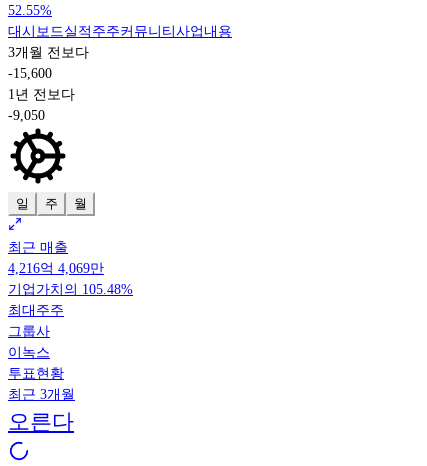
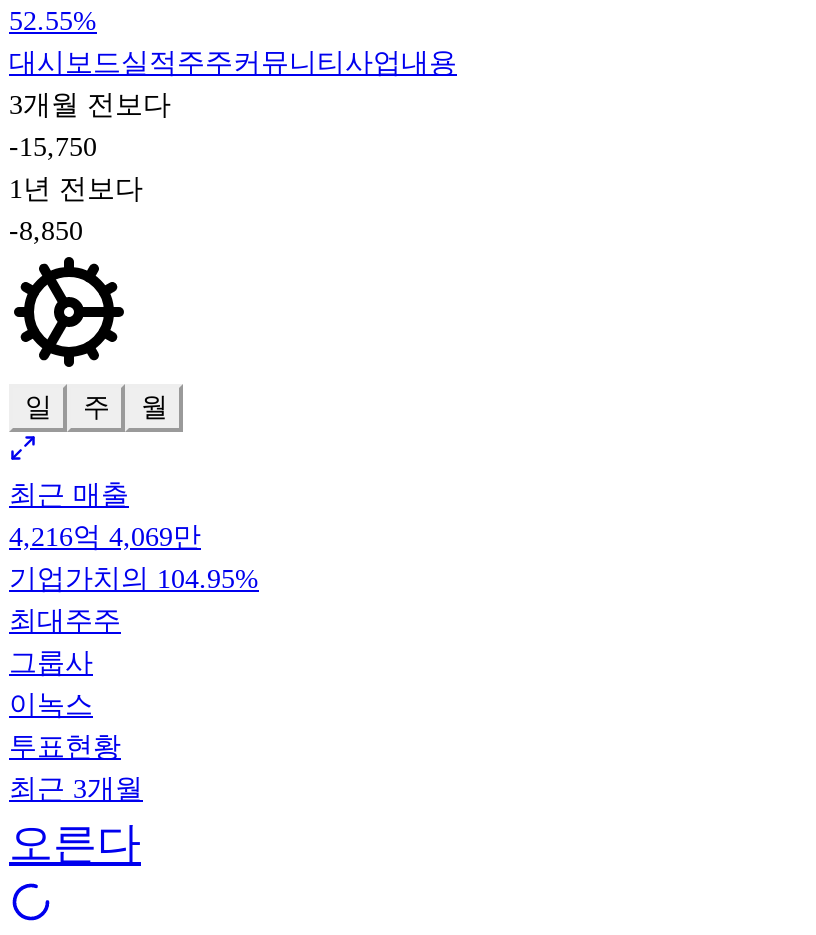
[8,66,52,81] -15,600 -> [9,133,97,163] -15,750
[8,108,45,123] -9,050 -> [9,217,83,247] -8,850
[8,282,133,297] 기업가치의 105.48% -> [9,565,259,595] 기업가치의 104.95%

